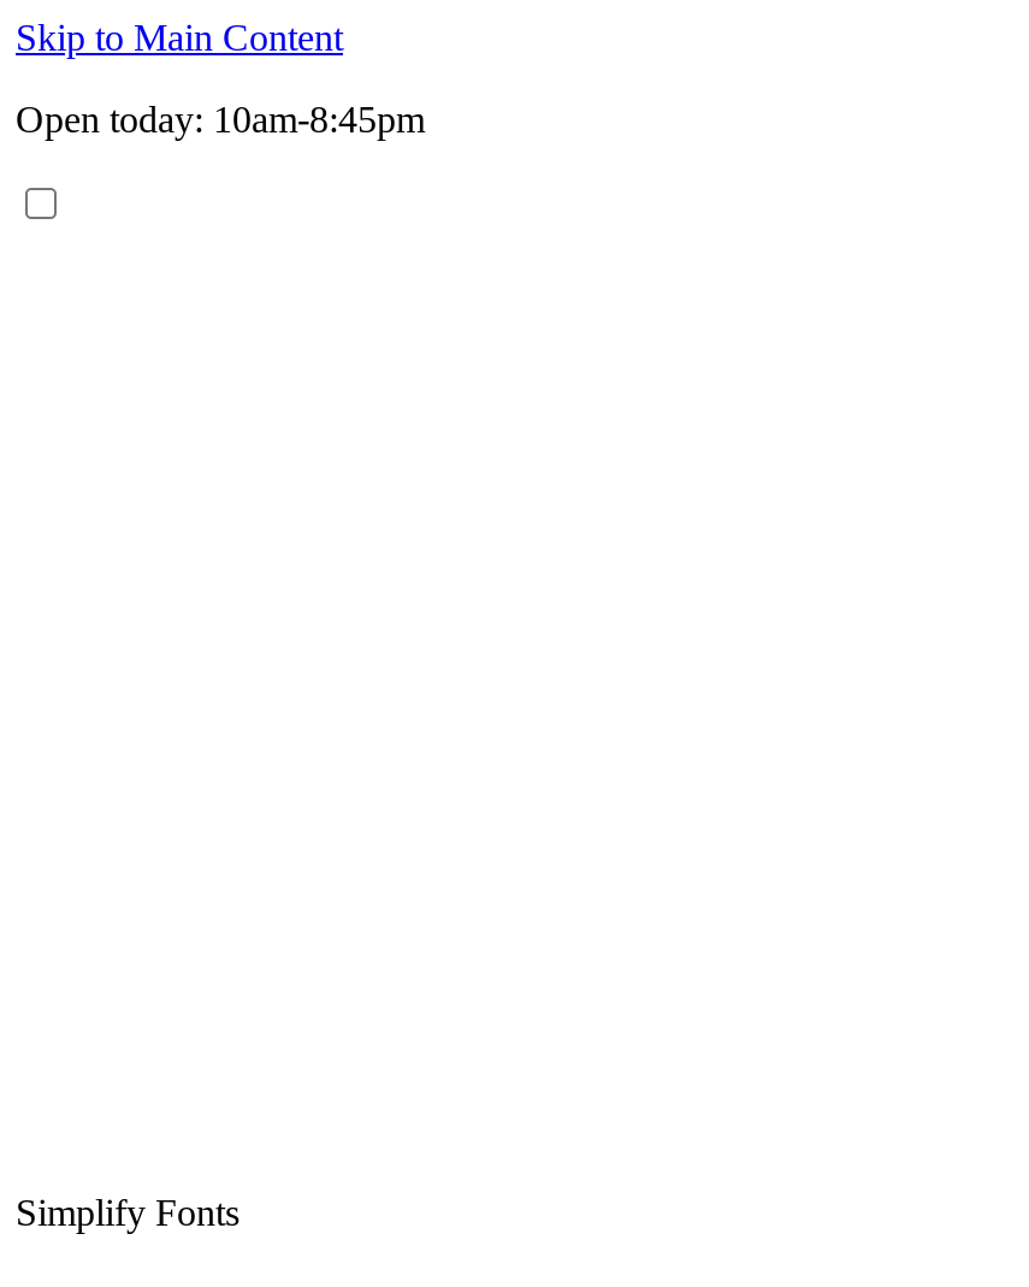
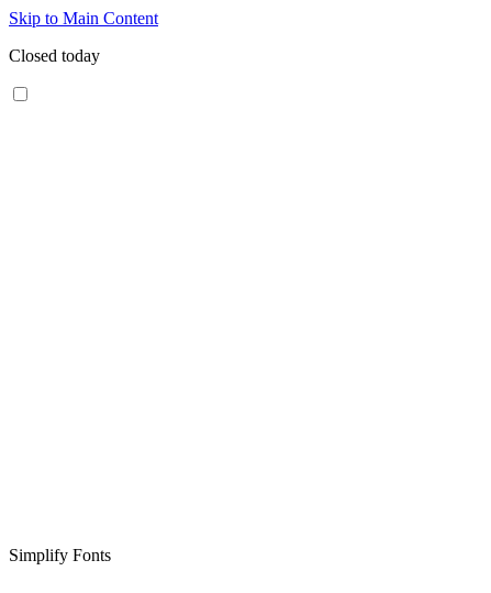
[16,99,425,140] Open today: 10am-8:45pm -> [9,46,100,65] Closed today

